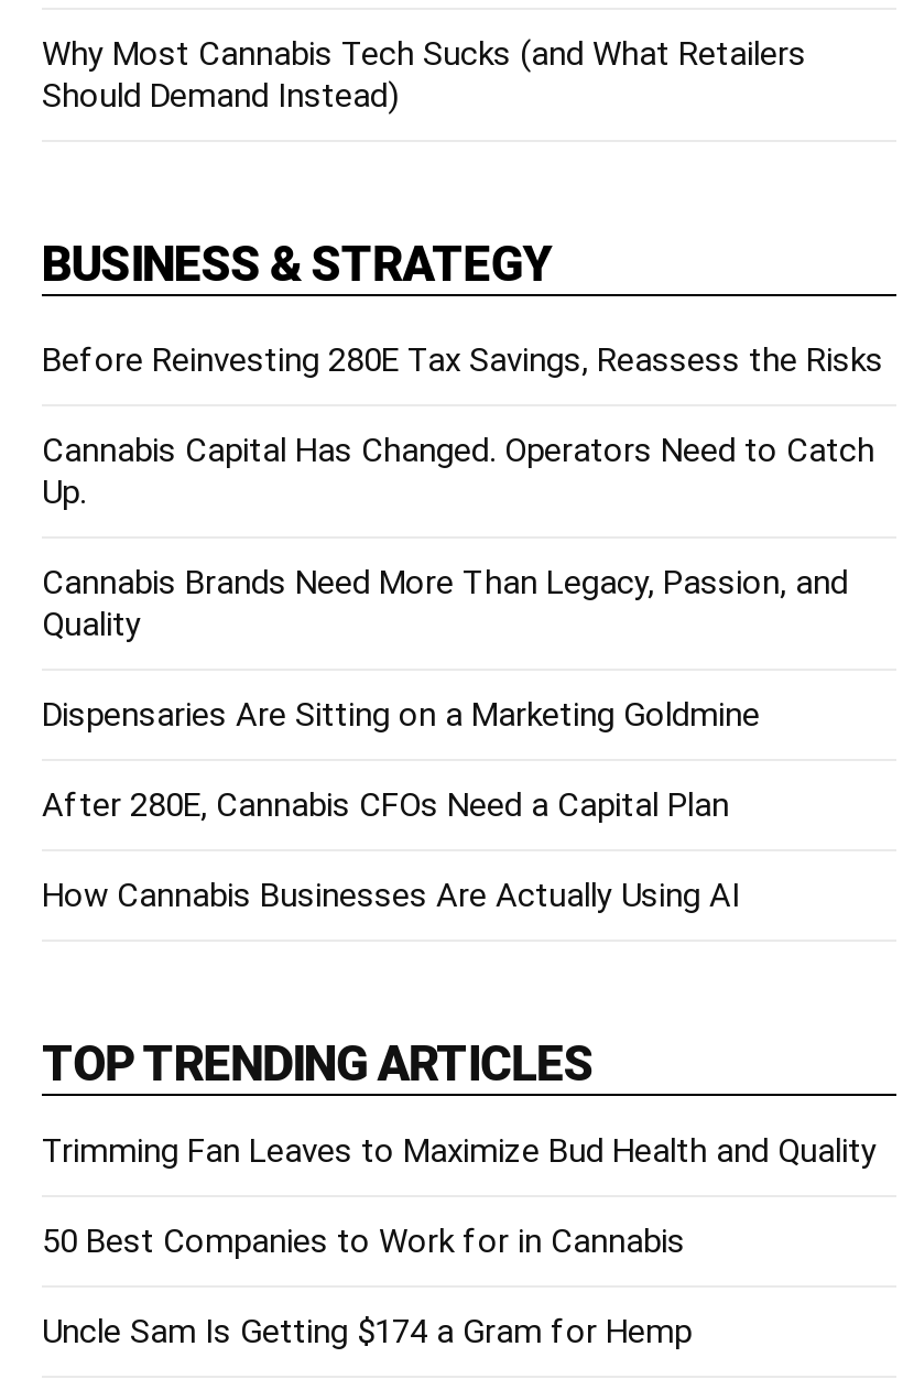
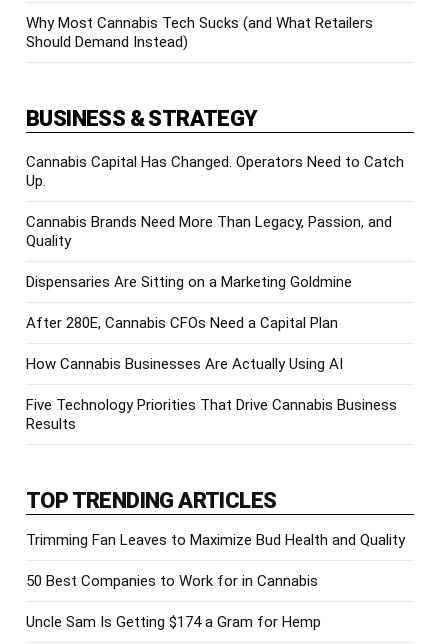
[42,339,883,379] Before Reinvesting 280E Tax Savings, Reassess the Risks -> none
moved [42,430,874,914] -> [26,153,404,373]: Cannabis Capital Has Changed. Operators Need to Catch | Up. | Cannabis Brands Need More Than Legacy, Passion, and | Quality | Dispensaries Are Sitting on a Marketing Goldmine | After 280E, Cannabis CFOs Need a Capital Plan | How Cannabis Businesses Are Actually Using AI
none -> [26,396,397,433] Five Technology Priorities That Drive Cannabis Business | Results

